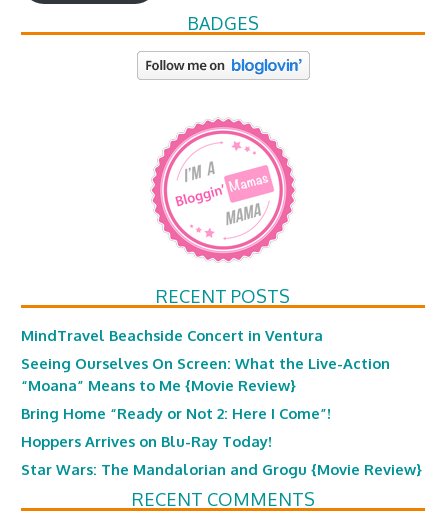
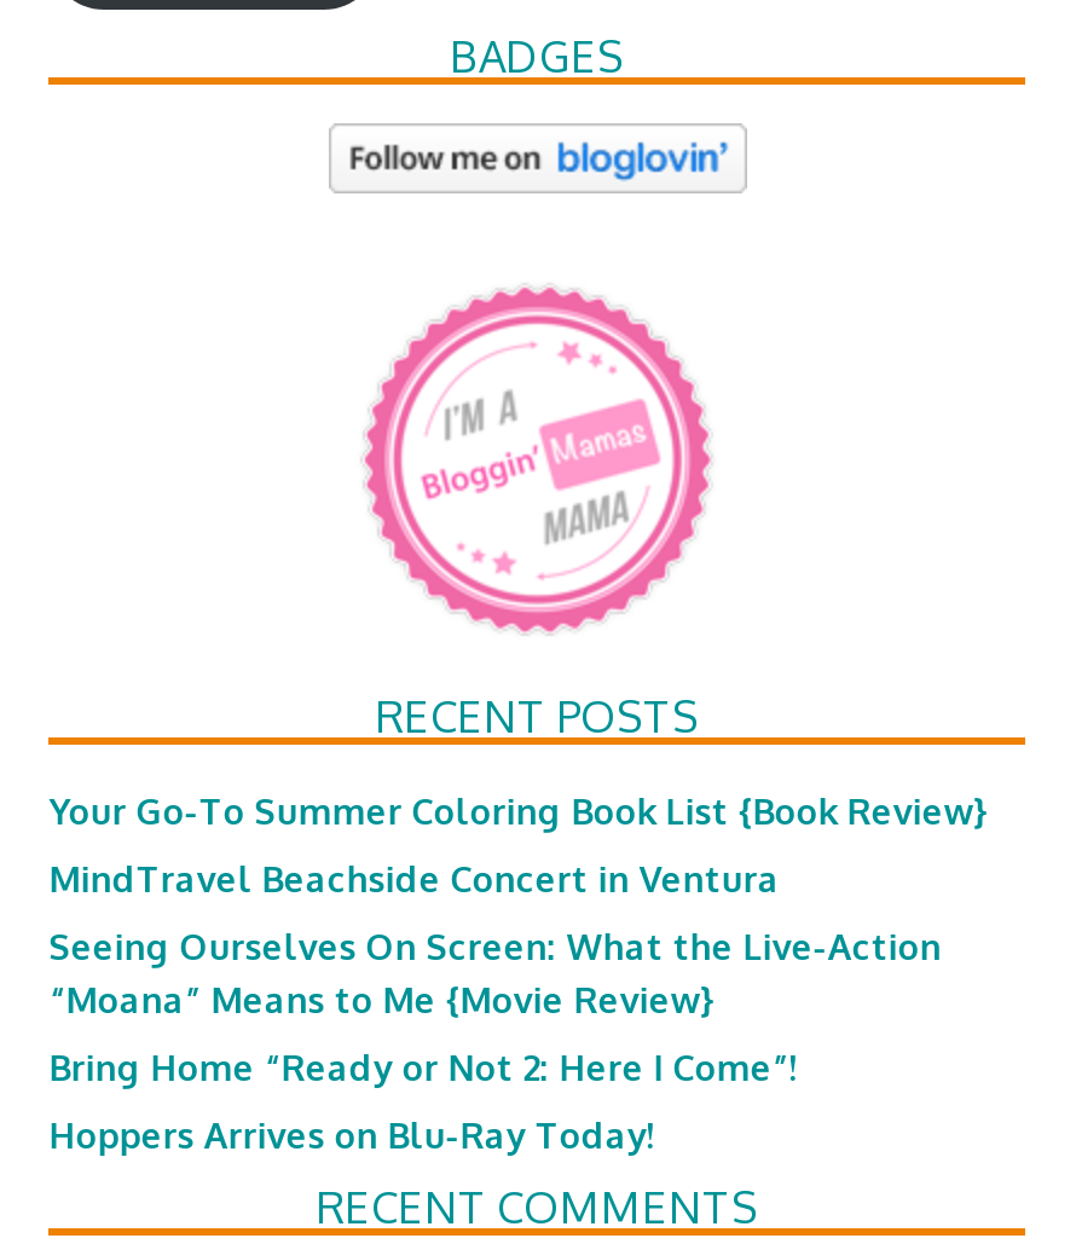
none -> [49,788,988,832] Your Go-To Summer Coloring Book List {Book Review}
moved [21,326,390,450] -> [49,856,942,1156]: MindTravel Beachside Concert in Ventura | Seeing Ourselves On Screen: What the Live-Action | “Moana” Means to Me {Movie Review} | Bring Home “Ready or Not 2: Here I Come”! | Hoppers Arrives on Blu-Ray Today!
[21,460,422,478] Star Wars: The Mandalorian and Grogu {Movie Review} -> none

